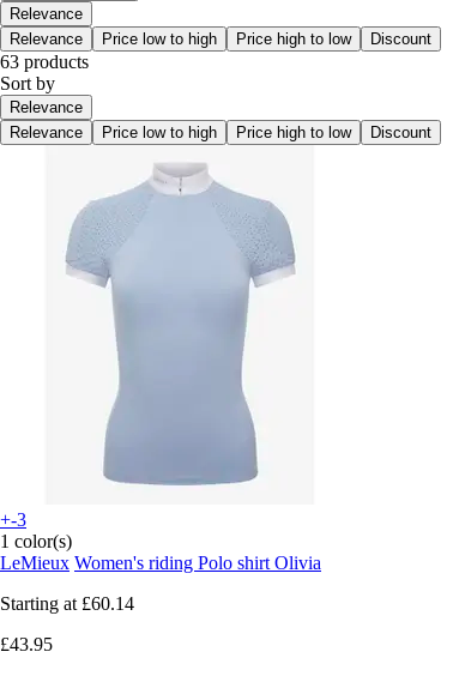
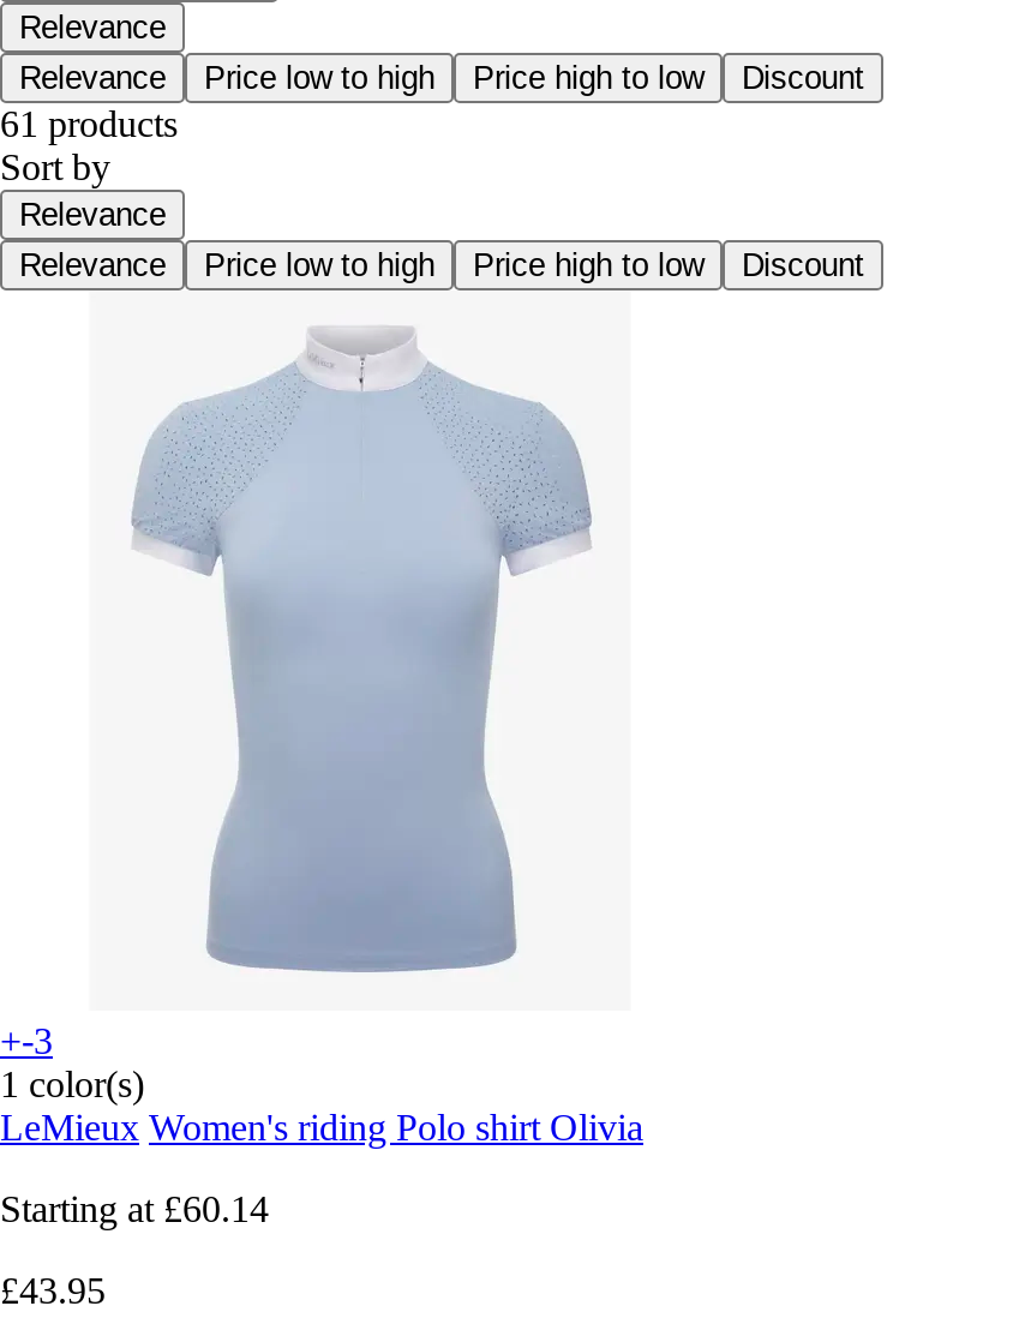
[0,51,89,72] 63 products -> [0,103,178,144] 61 products

